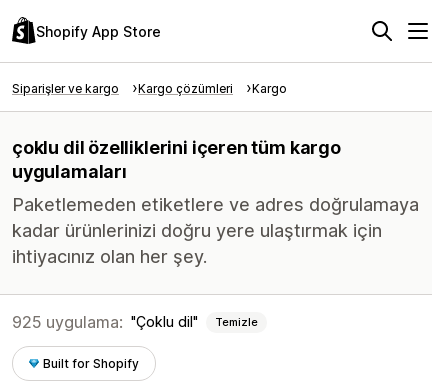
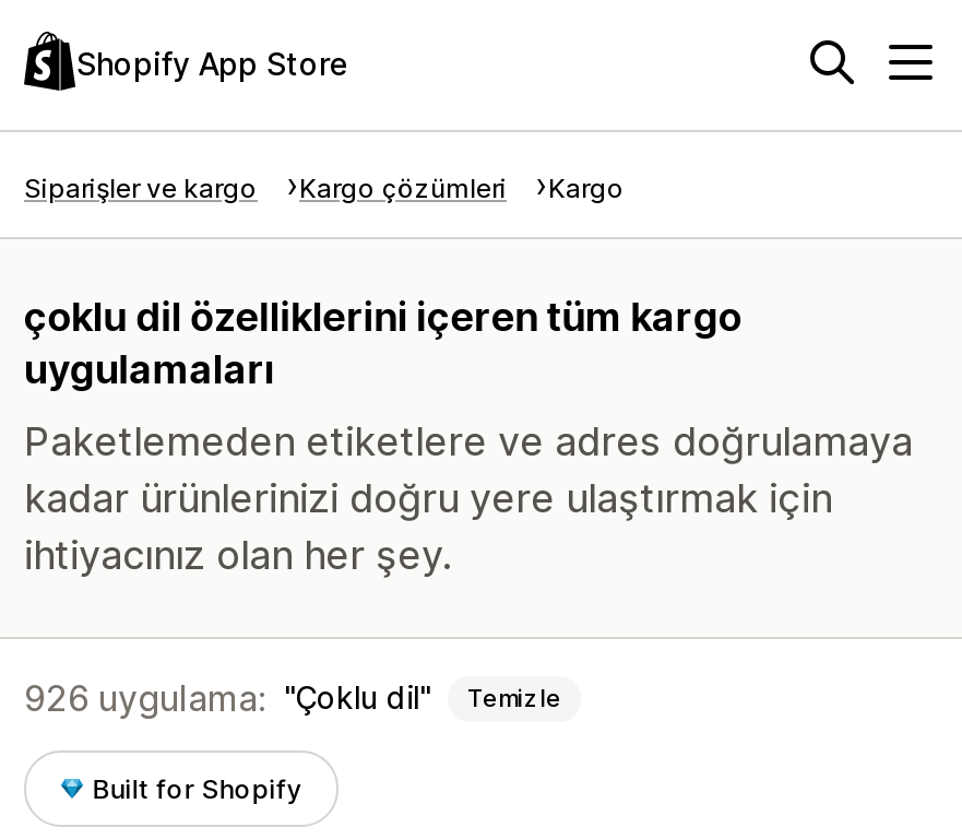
[12,312,258,332] 925 uygulama: Çoklu dil Temizle -> [24,676,561,720] 926 uygulama: Çoklu dil Temizle

